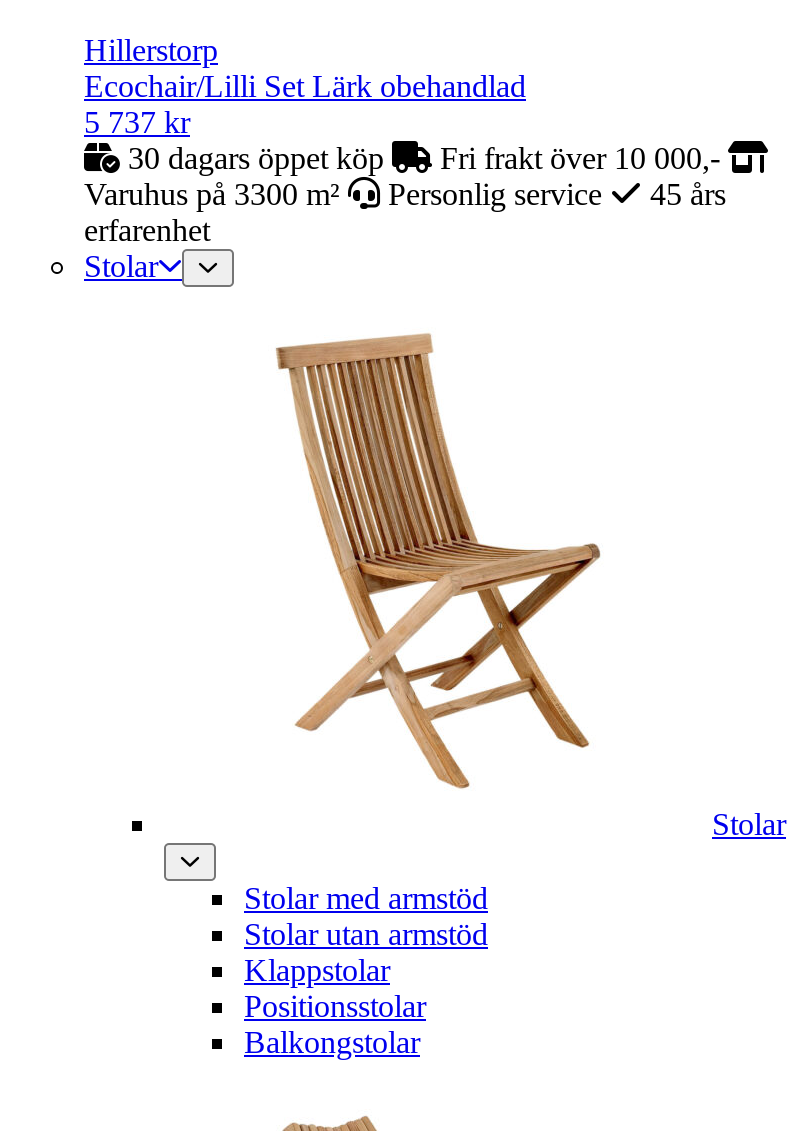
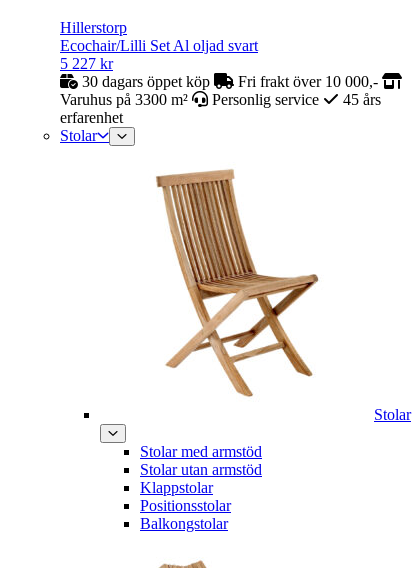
[84,69,526,139] Ecochair/Lilli Set Lärk obehandlad | 5 737 kr -> [60,37,258,72] Ecochair/Lilli Set Al oljad svart | 5 227 kr

